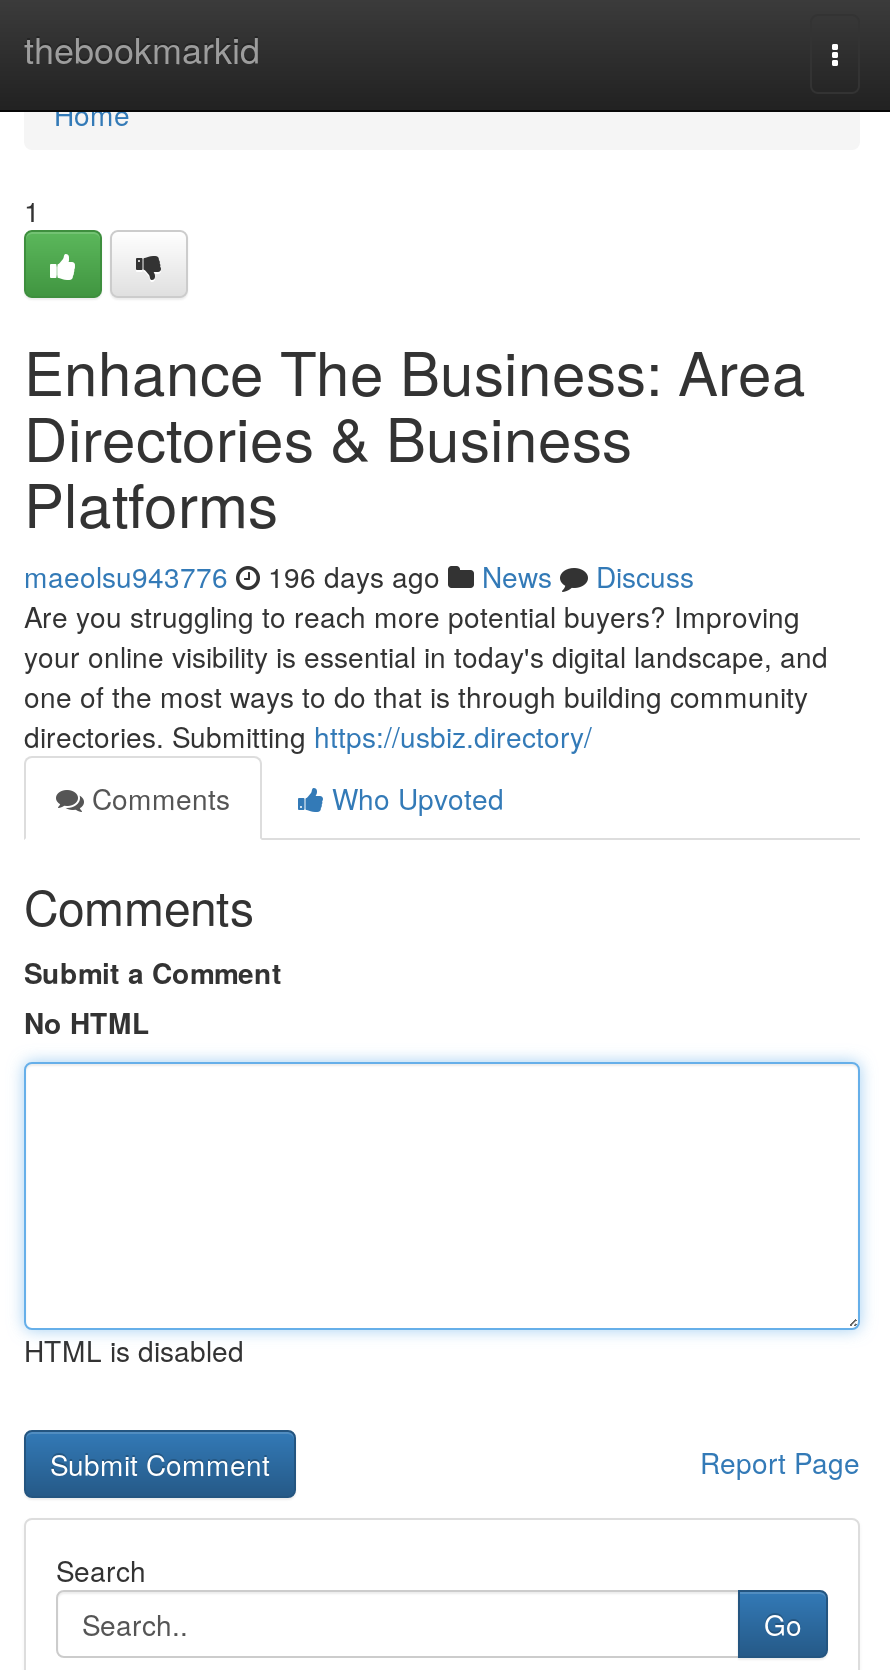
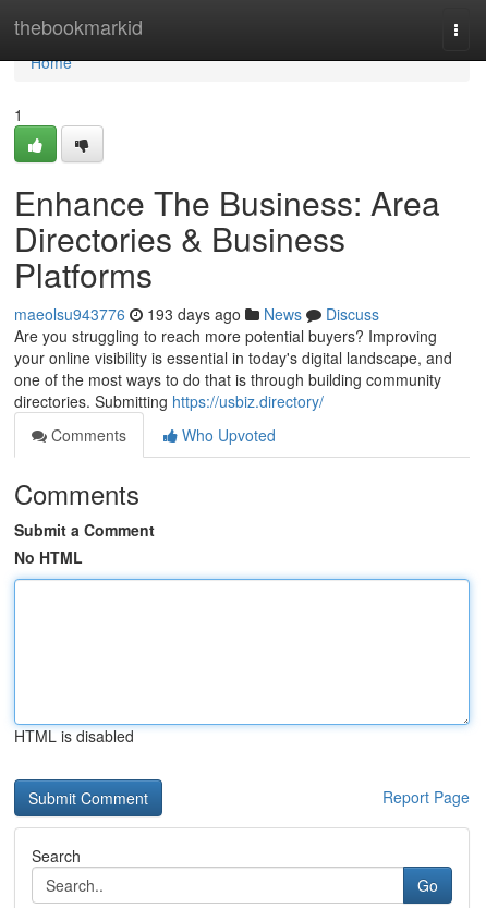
[24,556,694,596] maeolsu943776 196 days ago News Discuss -> [14,303,379,325] maeolsu943776 193 days ago News Discuss

